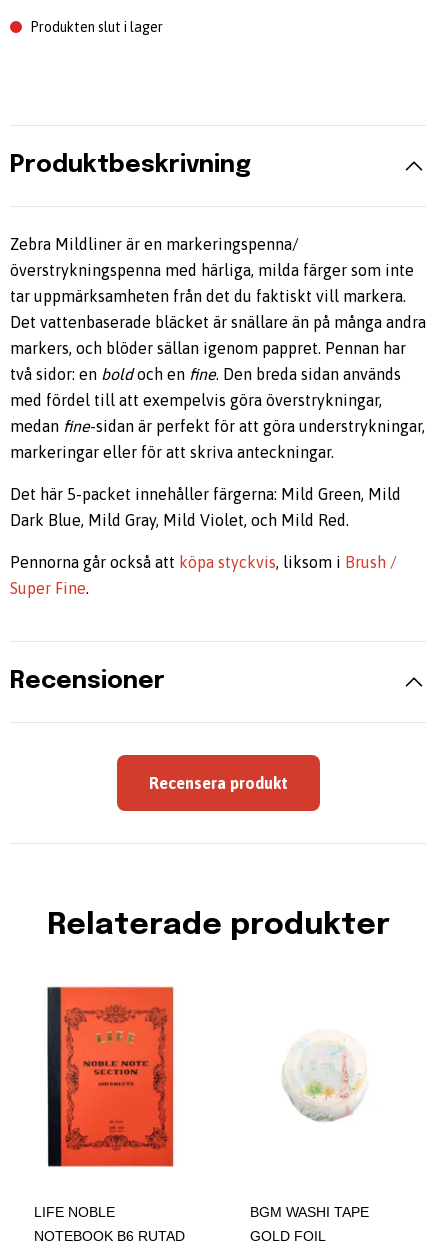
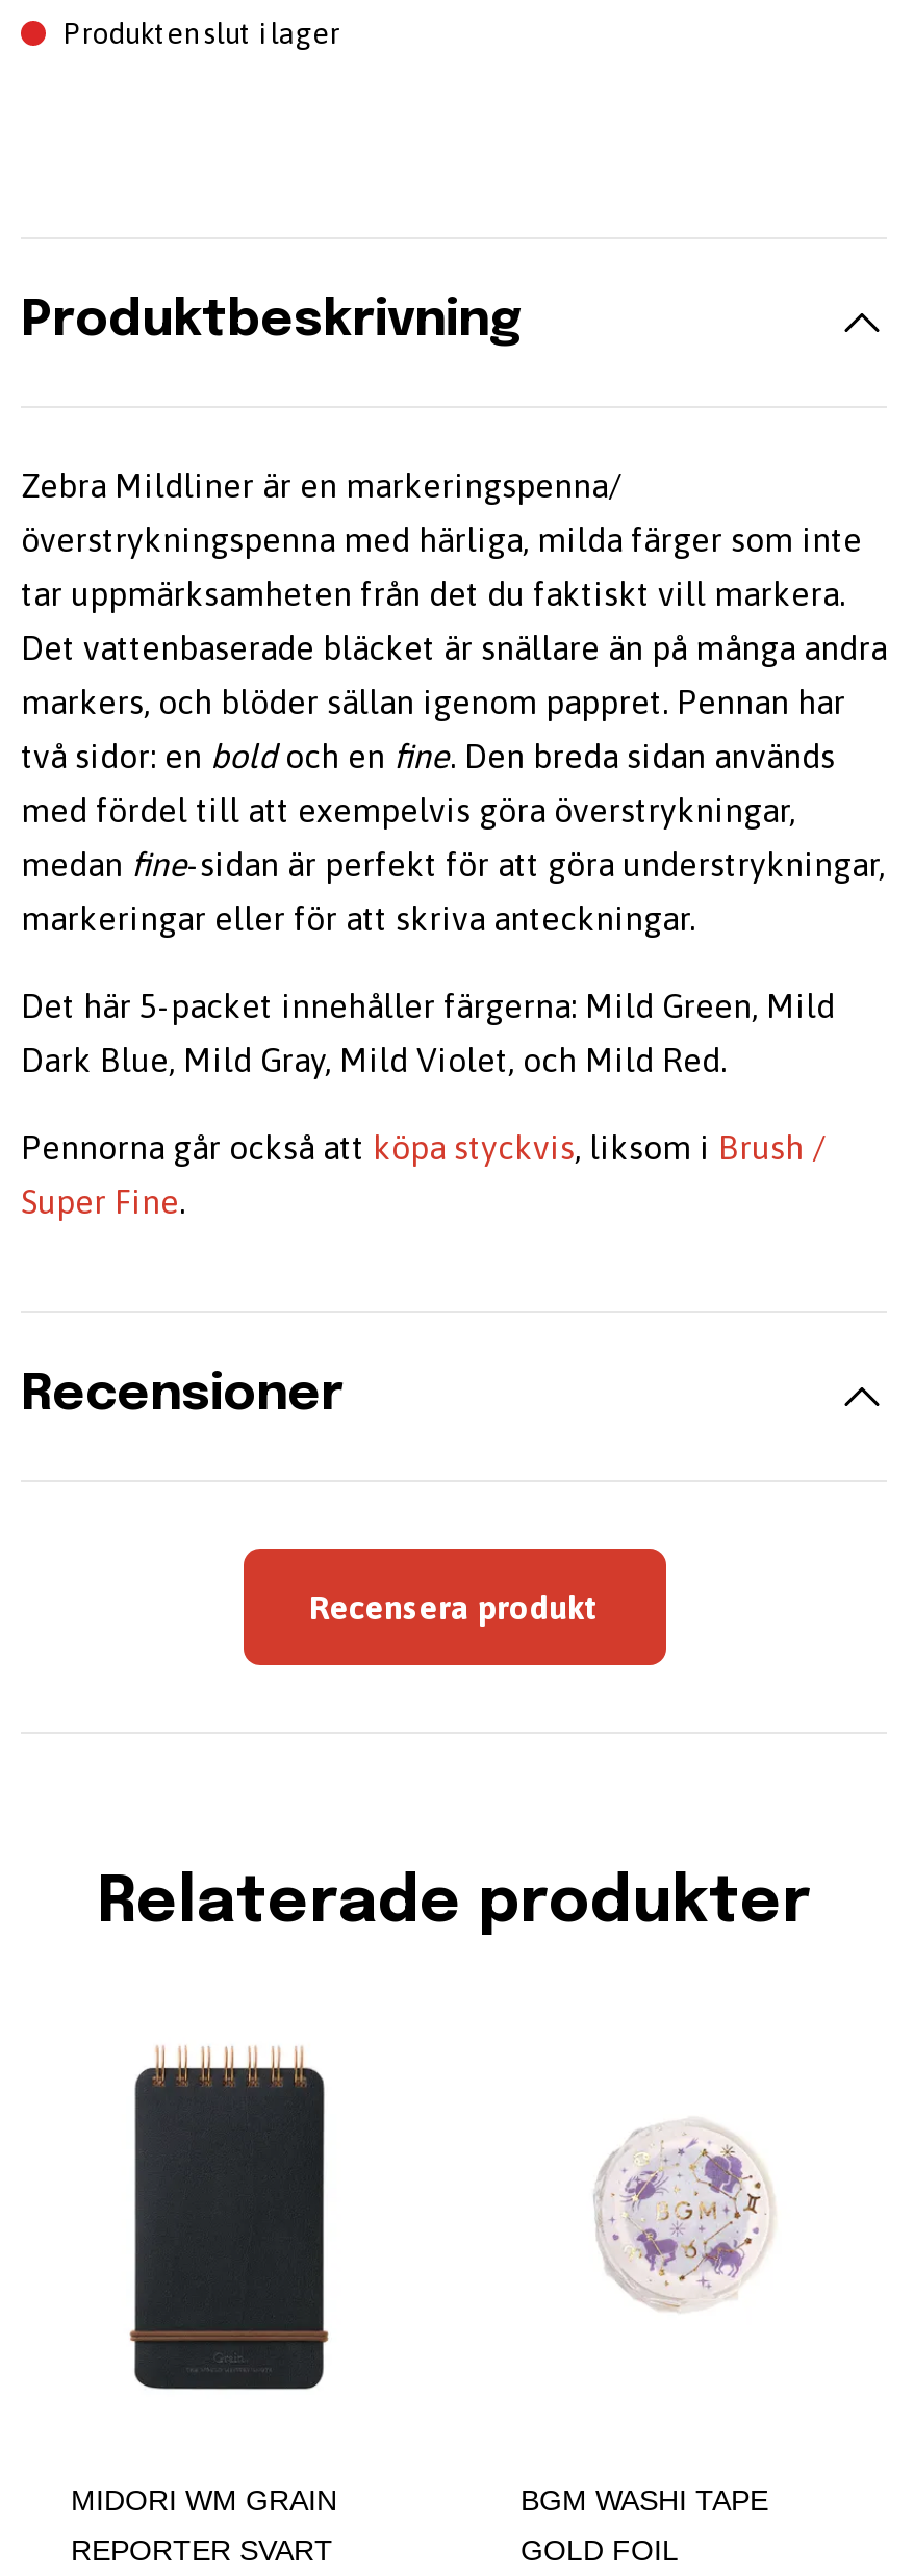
[34,986,175,1220] [image] | LIFE NOBLE -> [71,2032,362,2517] [image] | MIDORI WM GRAIN
[282,1039,365,1122] [image] -> [589,2129,775,2311] [image]
[34,1228,185,1244] NOTEBOOK B6 RUTAD -> [71,2533,333,2567] REPORTER SVART

